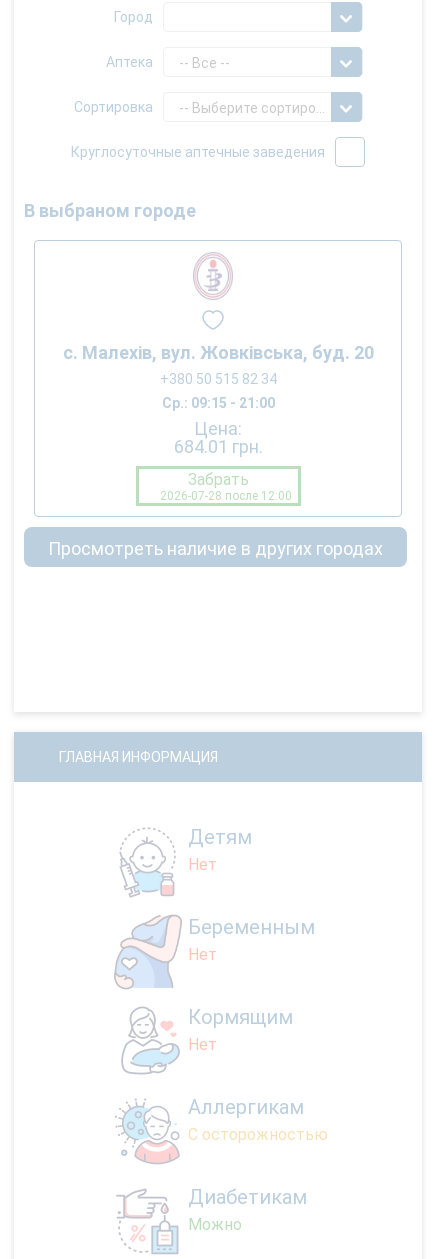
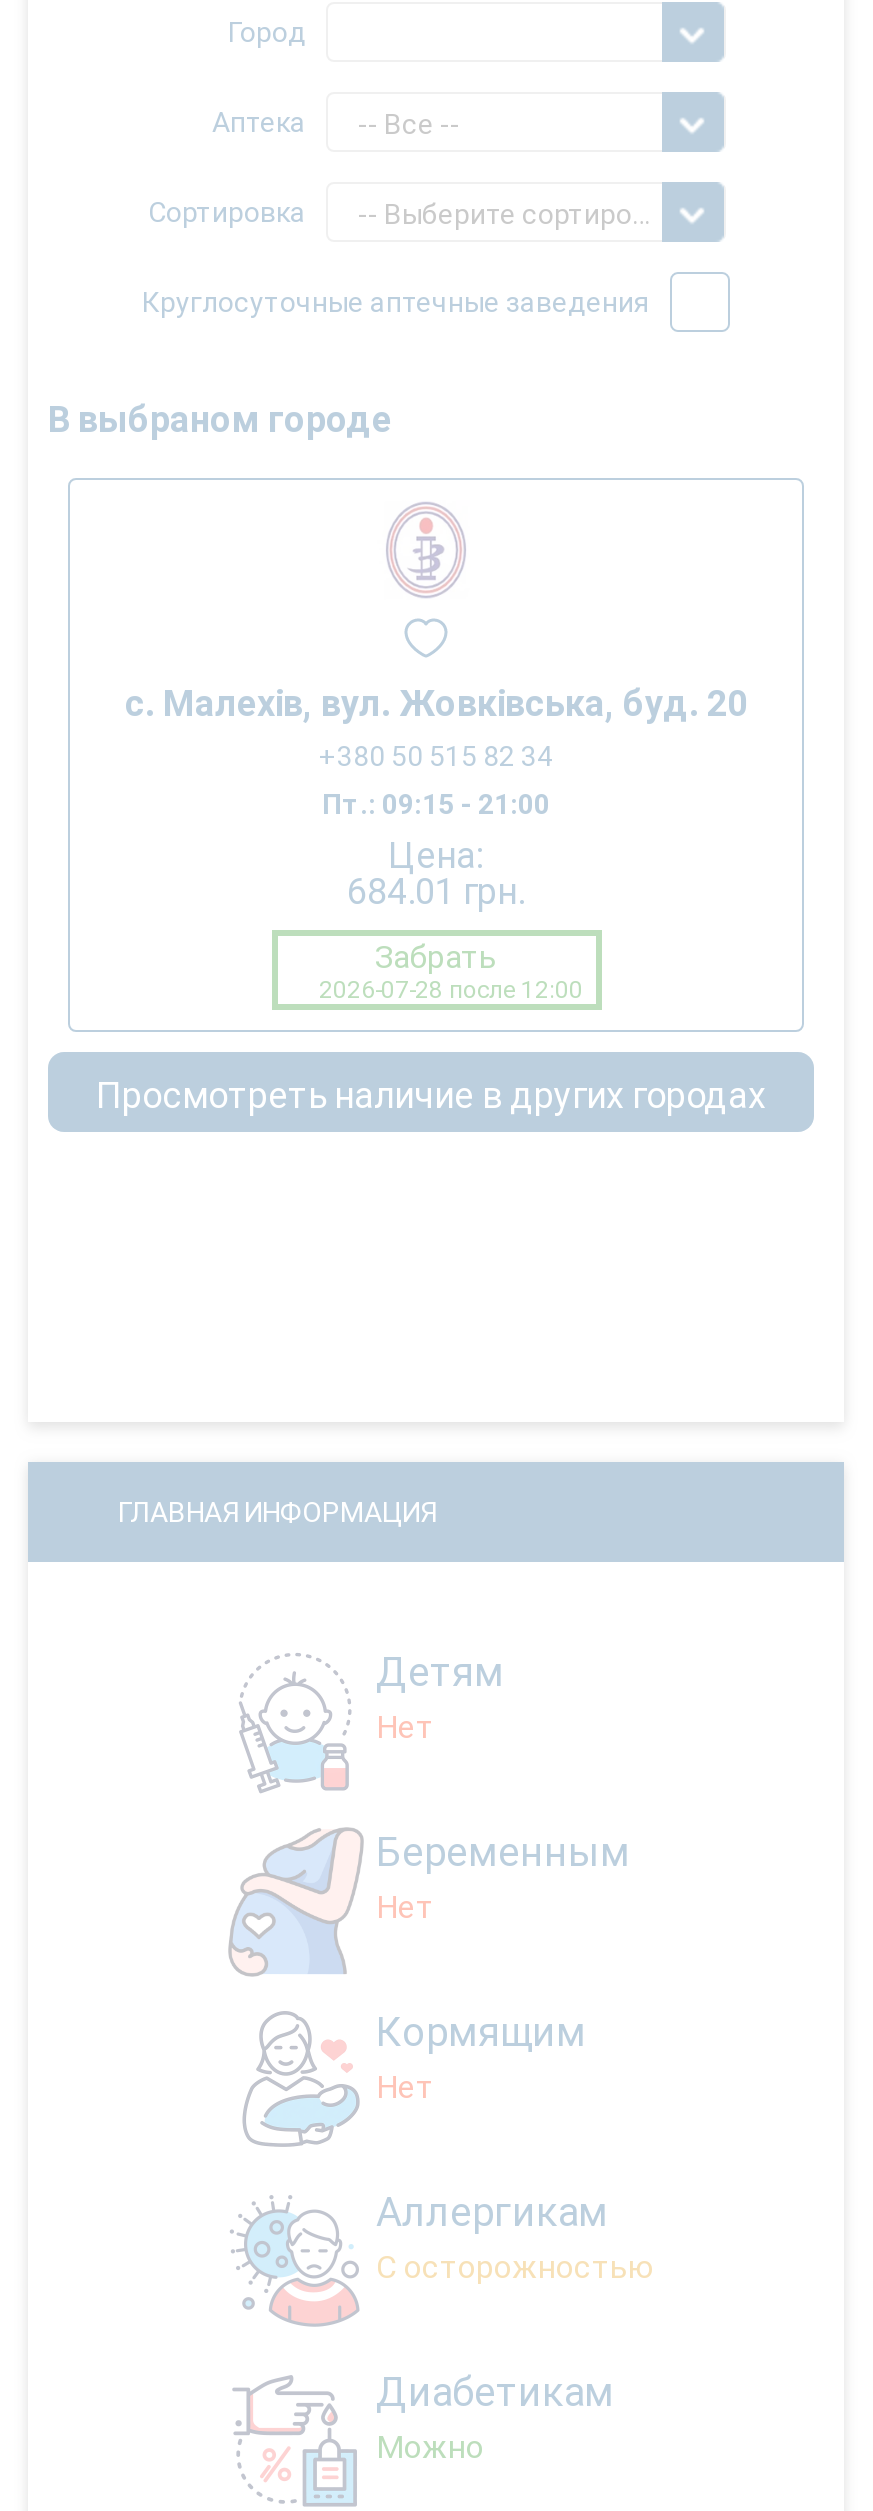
[161,395,274,411] Ср.: 09:15 - 21:00 -> [322,788,550,820] Пт.: 09:15 - 21:00

